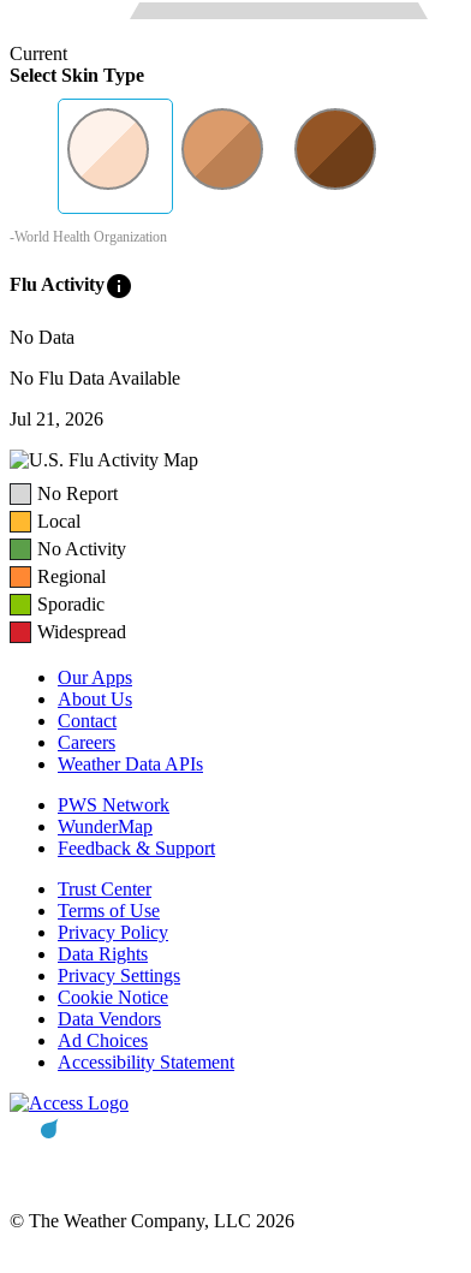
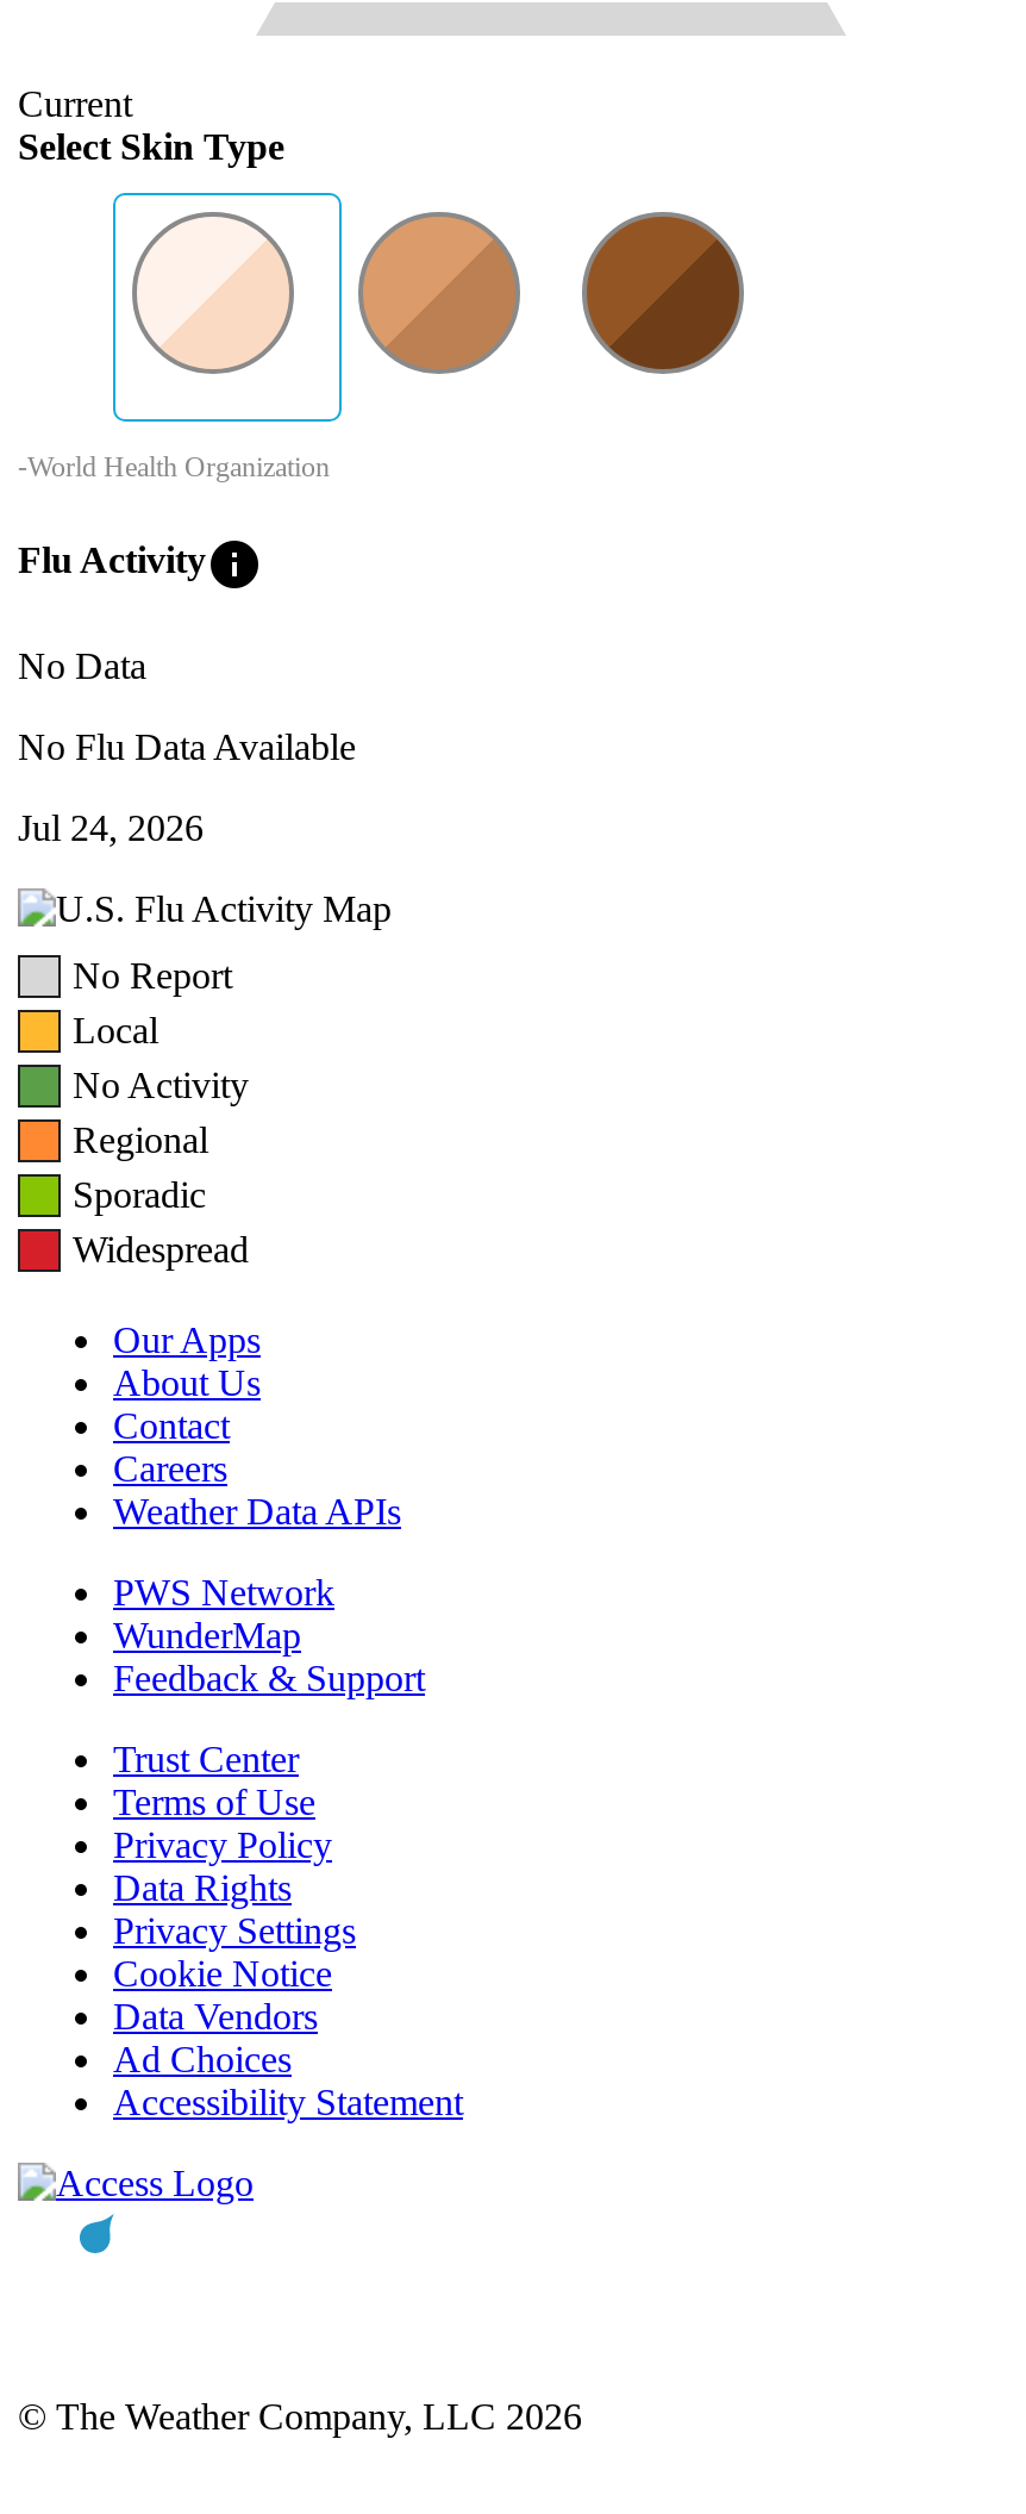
[10,408,103,429] Jul 21, 2026 -> [18,806,204,847] Jul 24, 2026

